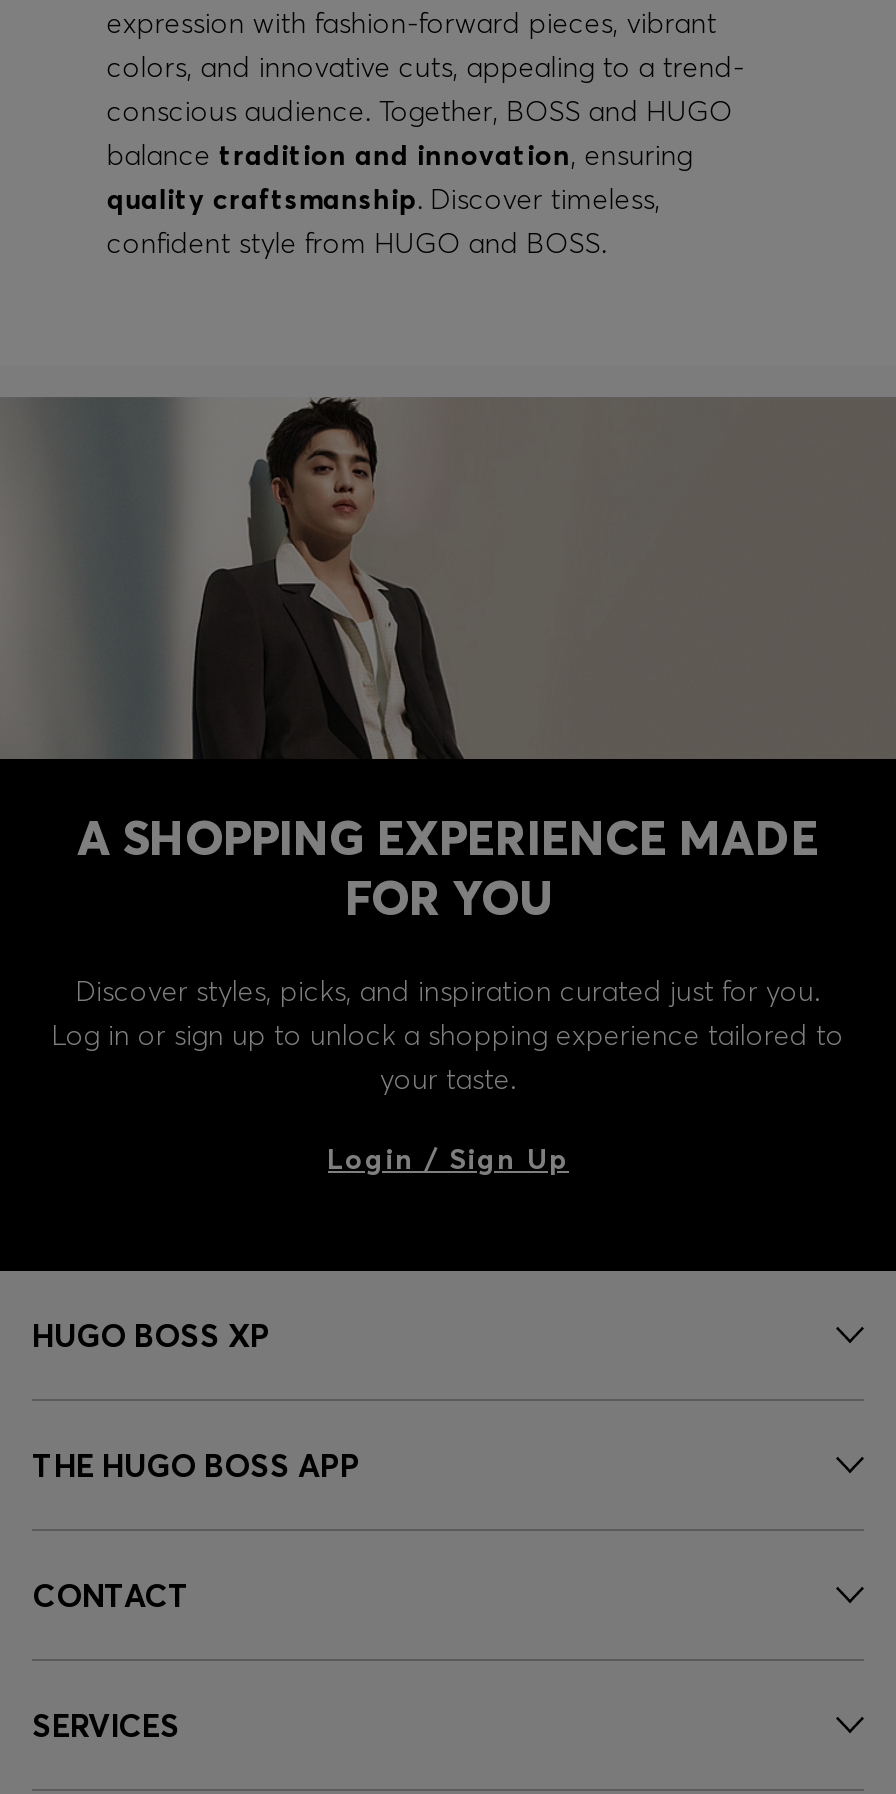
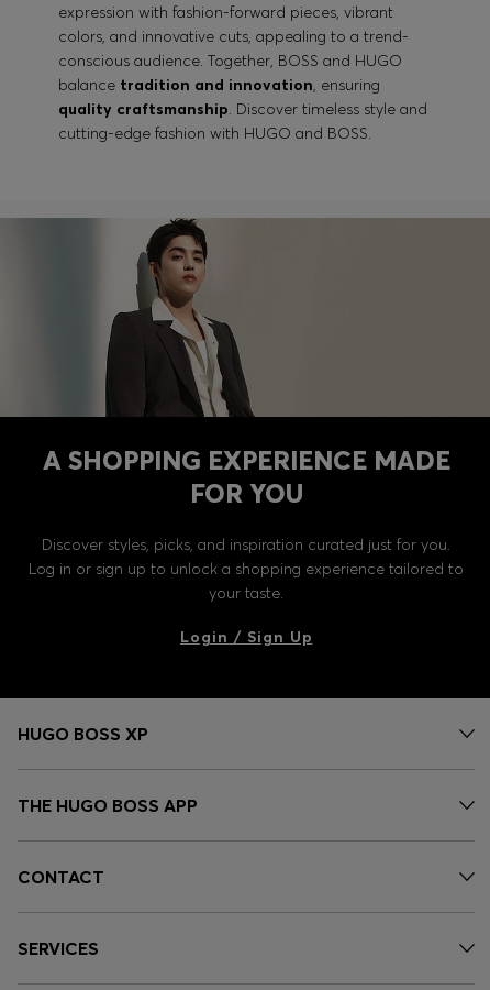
[107,180,661,260] quality craftsmanship. Discover timeless, | confident style from HUGO and BOSS. -> [59,99,428,143] quality craftsmanship. Discover timeless style and | cutting-edge fashion with HUGO and BOSS.

